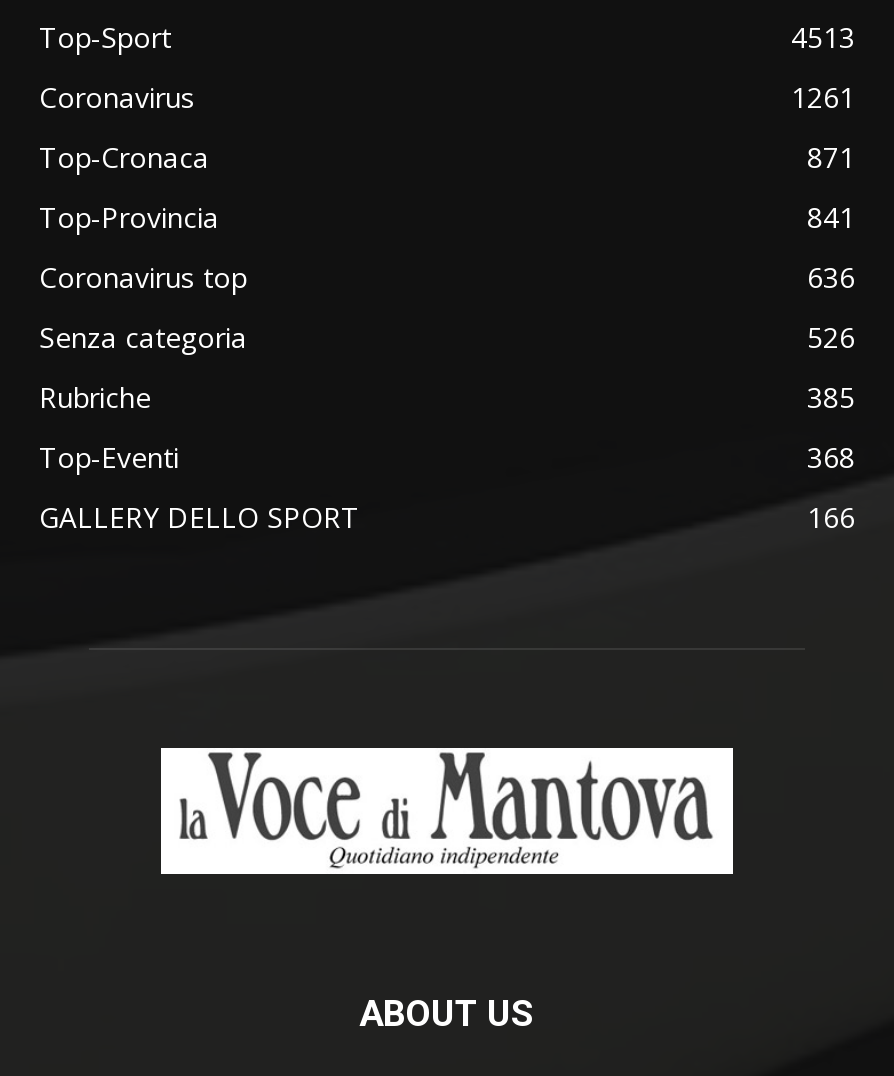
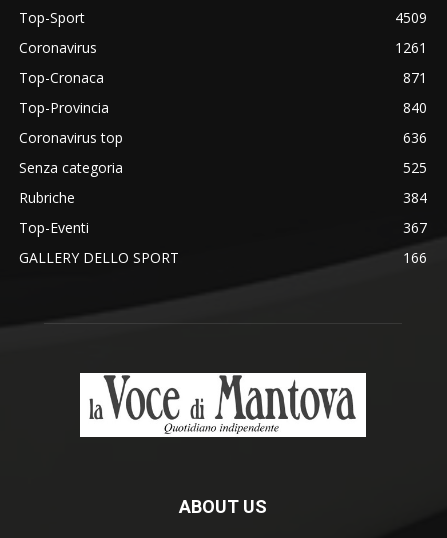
[791,17,855,55] 4513 -> [395,8,427,27] 4509
[807,197,855,235] 841 -> [403,98,427,117] 840
[807,317,855,355] 526 -> [403,158,427,177] 525
[807,377,855,415] 385 -> [403,188,427,207] 384
[807,437,855,475] 368 -> [403,218,427,237] 367

